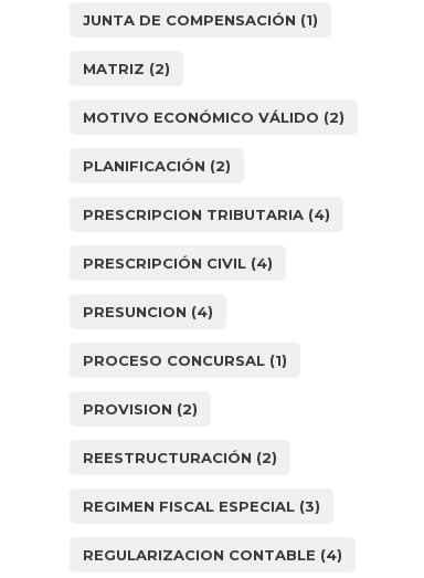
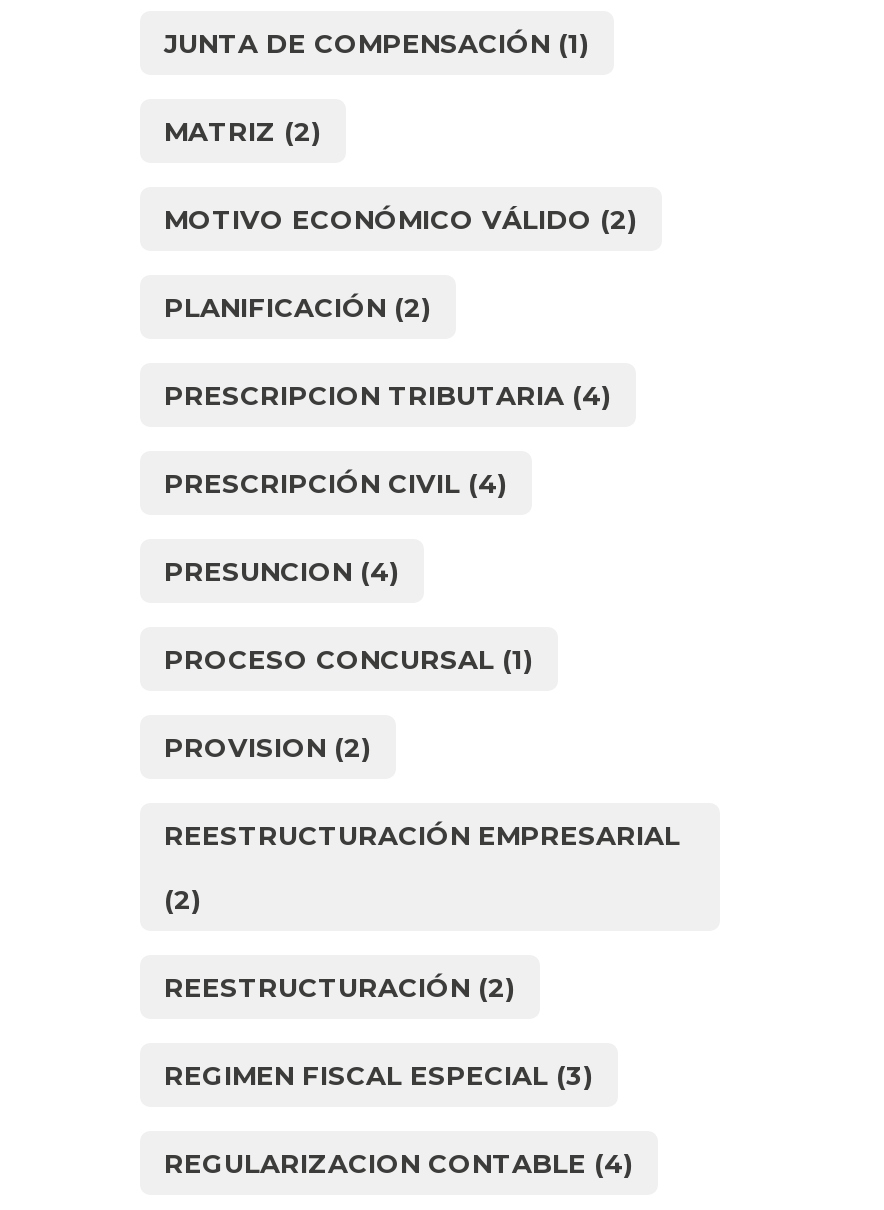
none -> [164,819,680,915] REESTRUCTURACIÓN EMPRESARIAL | (2)

